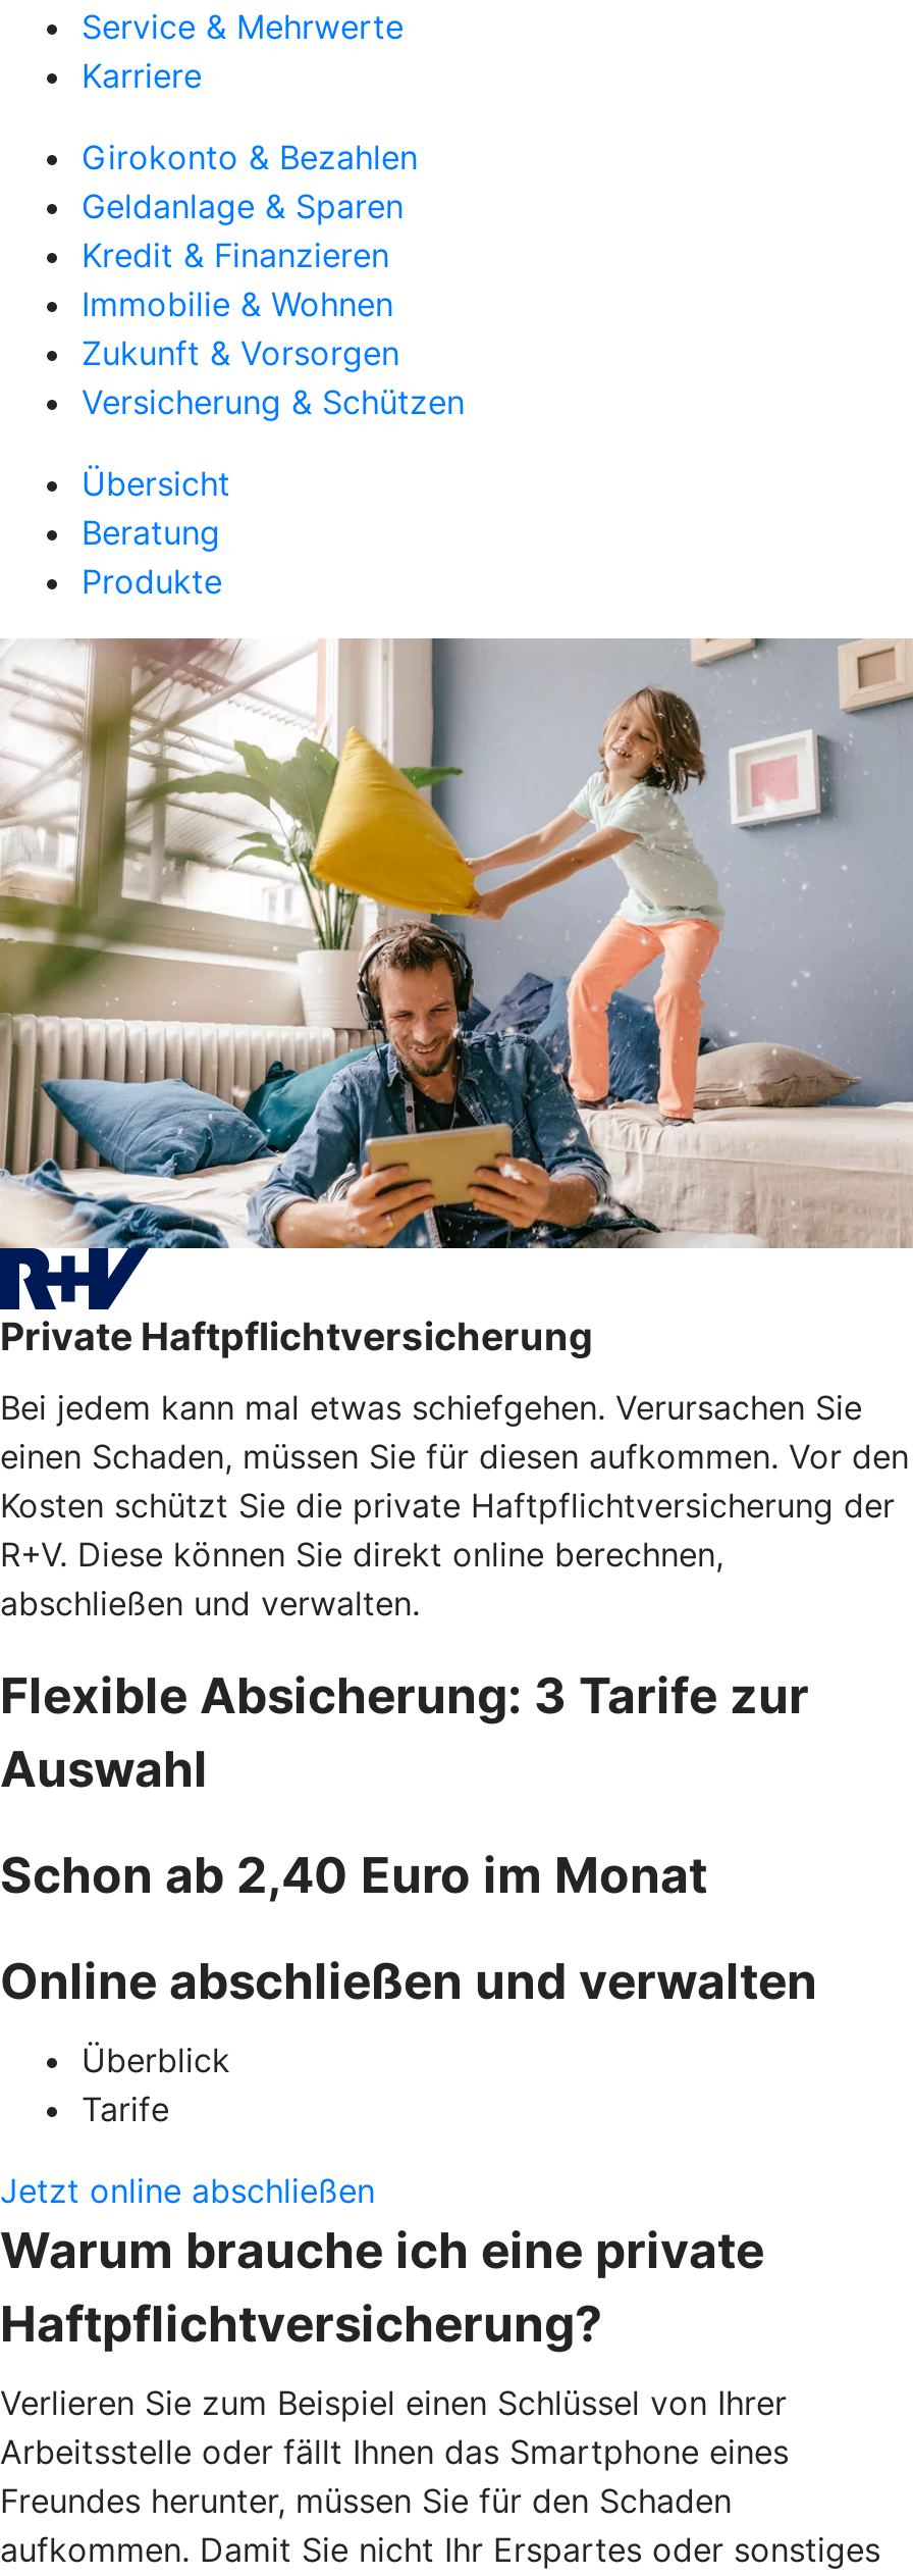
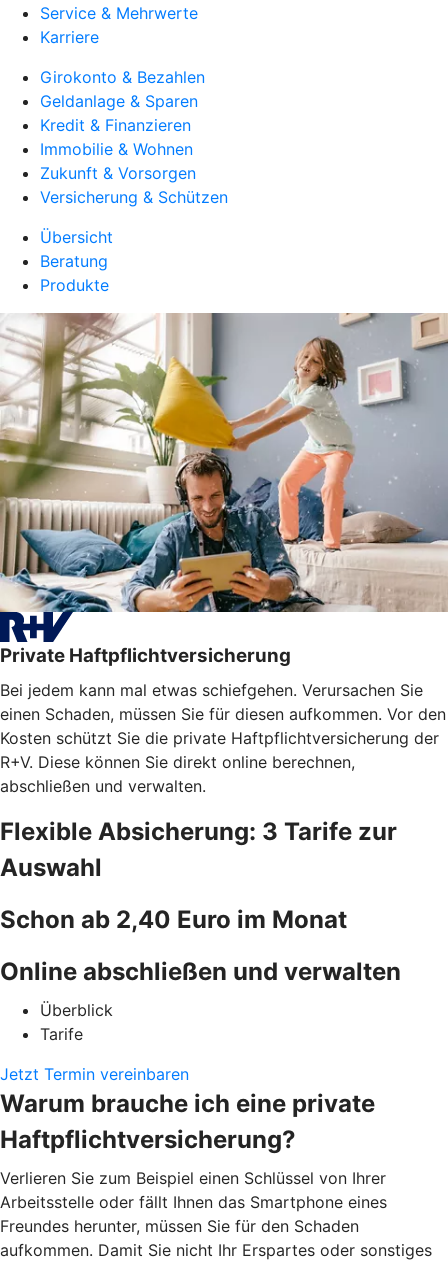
[0,2170,375,2211] Jetzt online abschließen -> [0,1064,189,1084] Jetzt Termin vereinbaren

